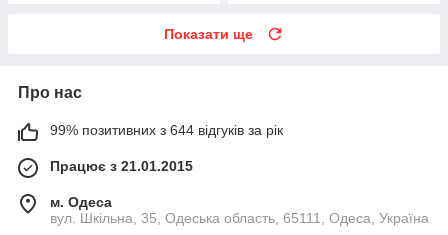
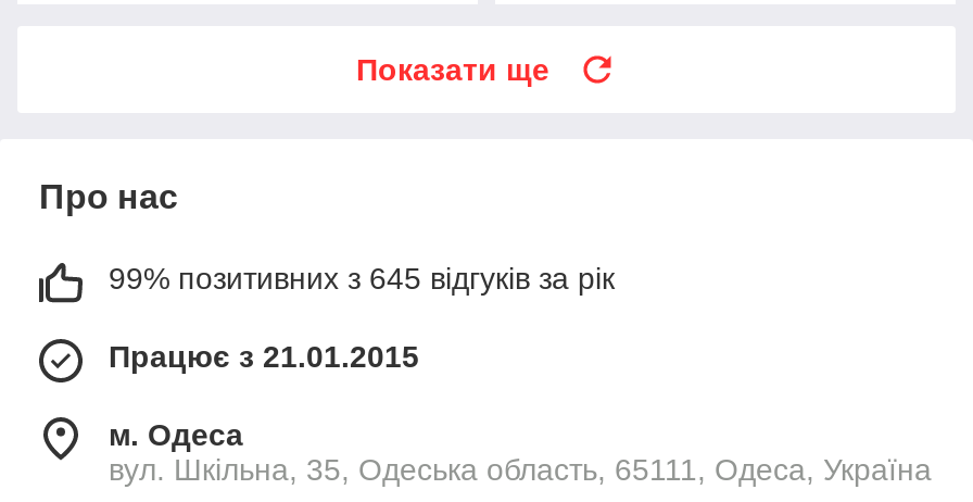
[50,122,283,138] 99% позитивних з 644 відгуків за рік -> [109,260,615,295] 99% позитивних з 645 відгуків за рік

